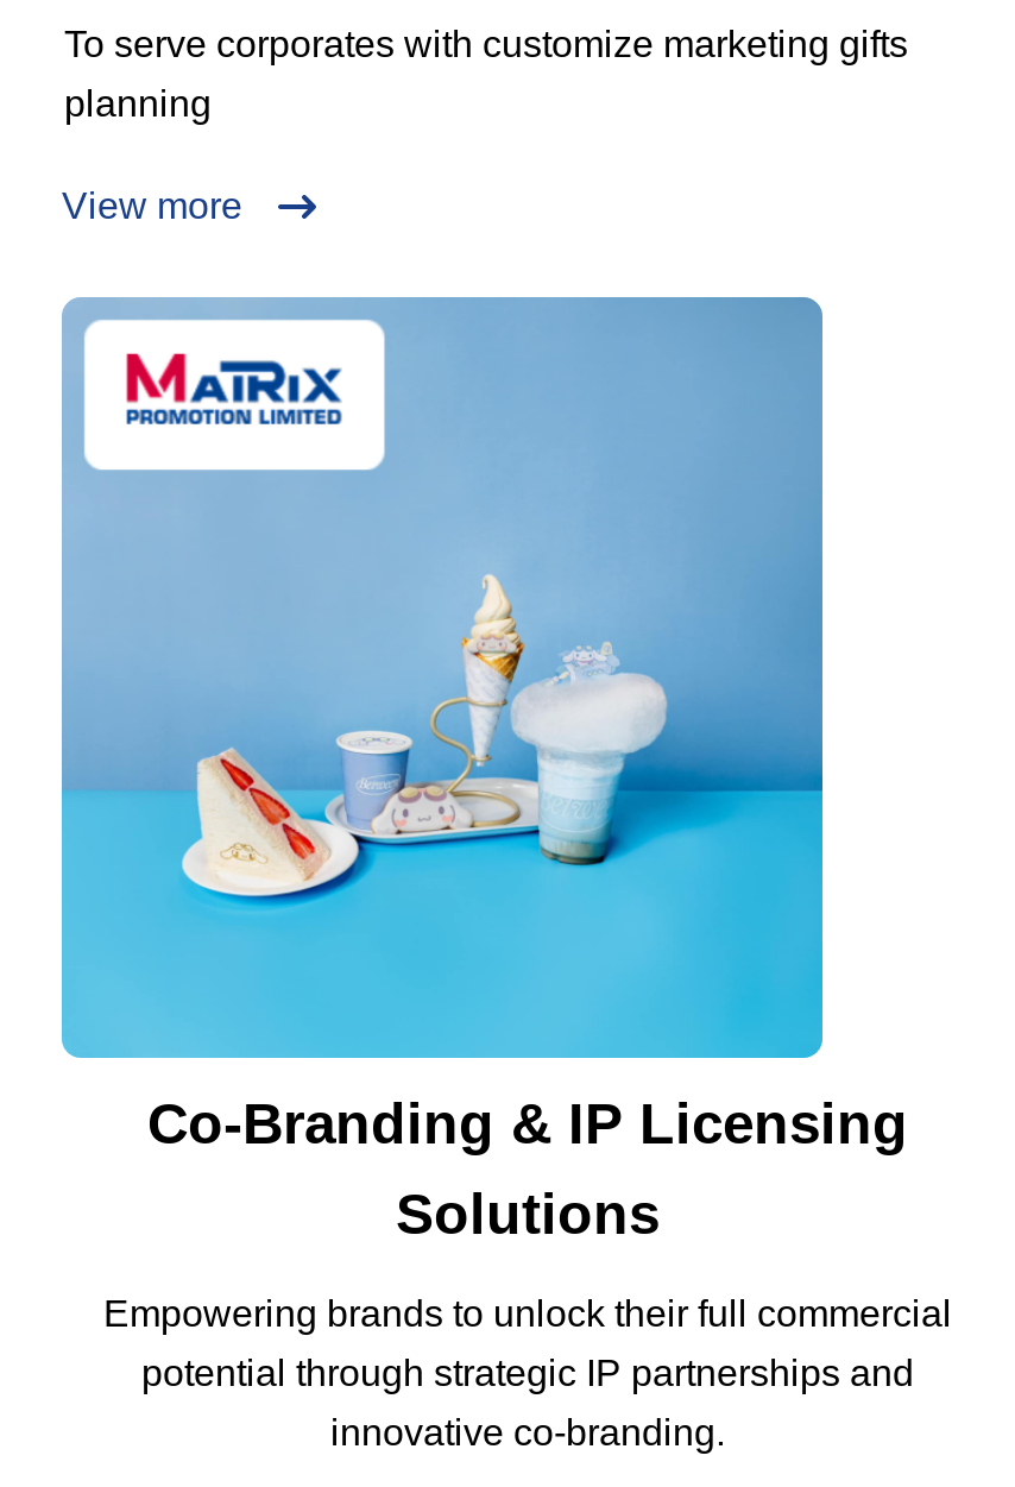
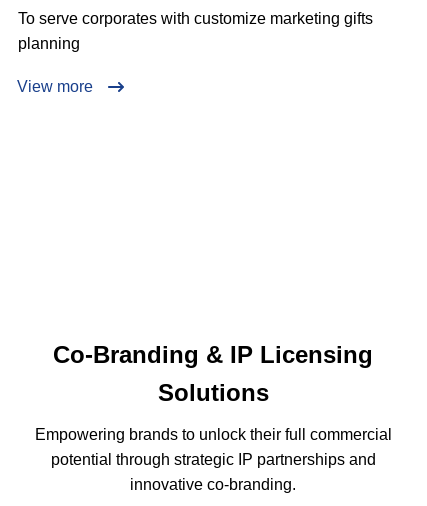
[59,295,825,1060] [image] -> none

